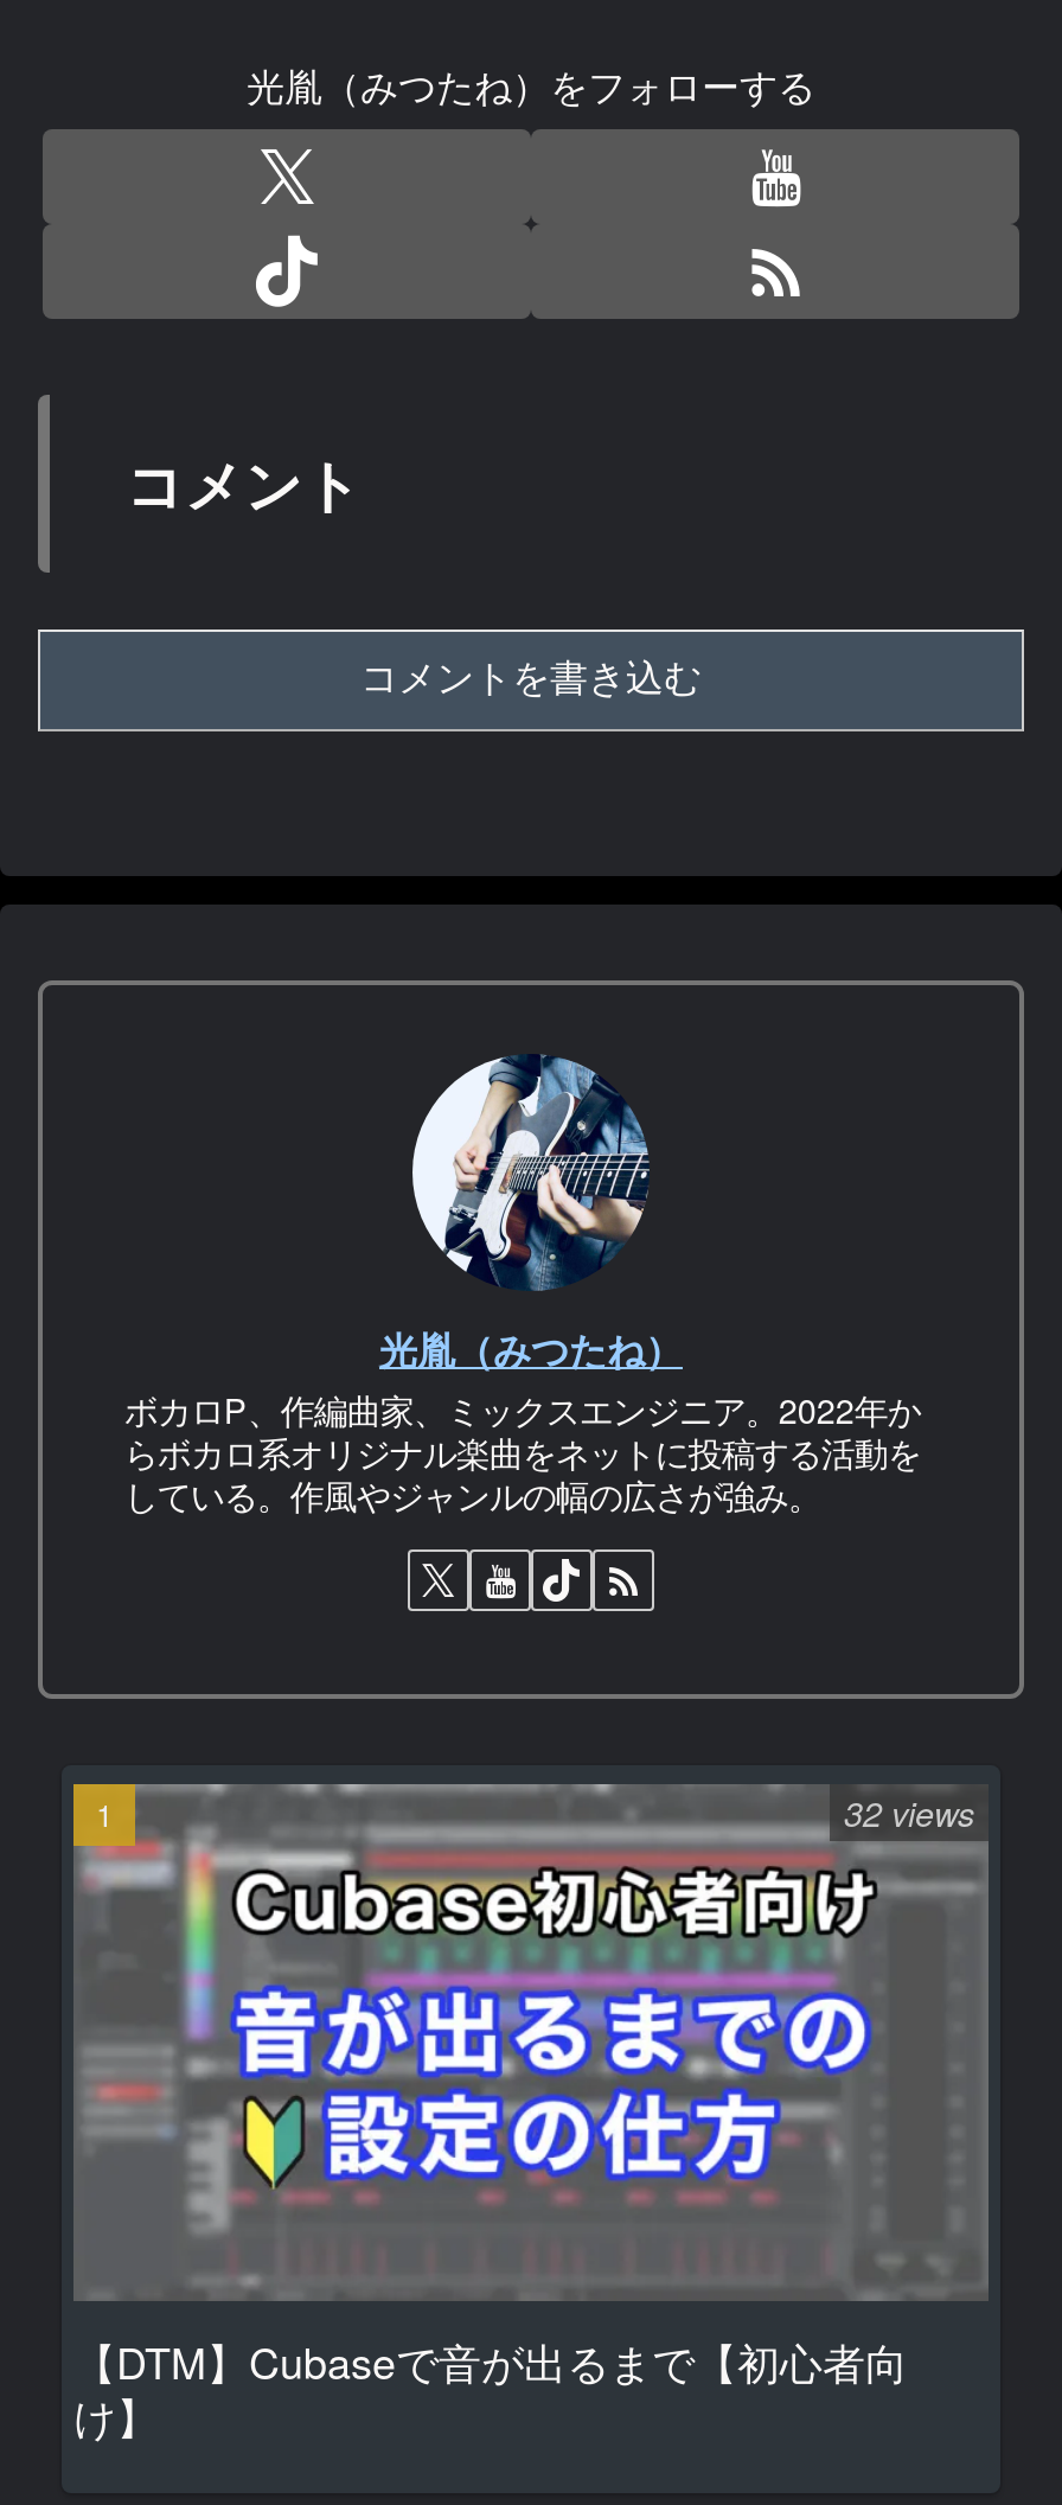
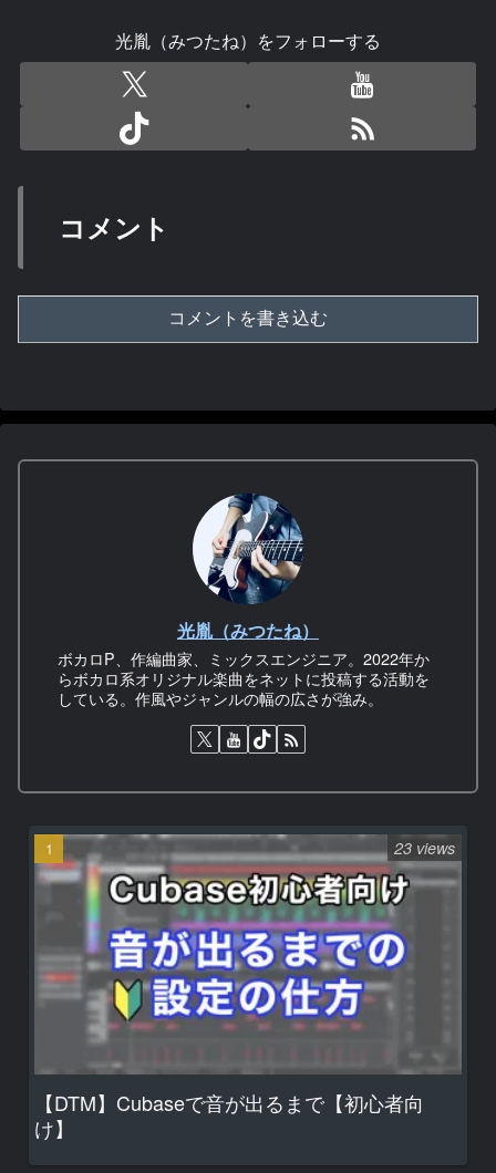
[844,1790,974,1837] 32 views -> [394,836,455,859] 23 views

